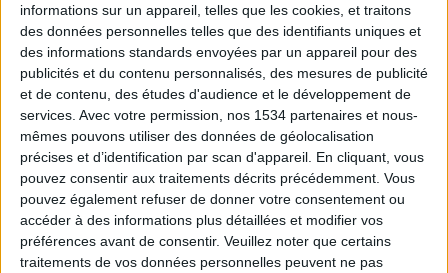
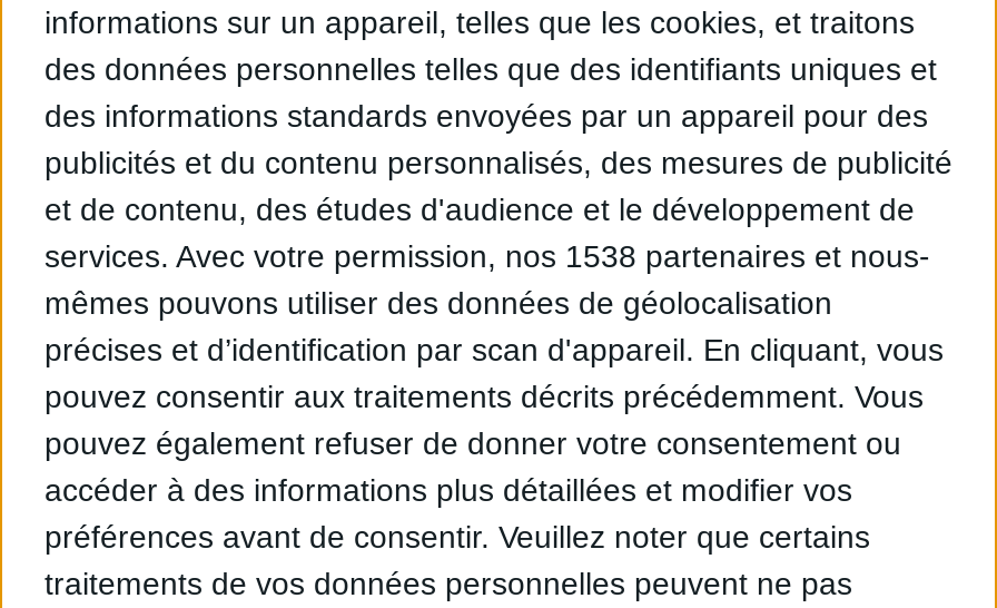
[20,107,418,123] services. Avec votre permission, nos 1534 partenaires et nous- -> [45,239,930,275] services. Avec votre permission, nos 1538 partenaires et nous-

